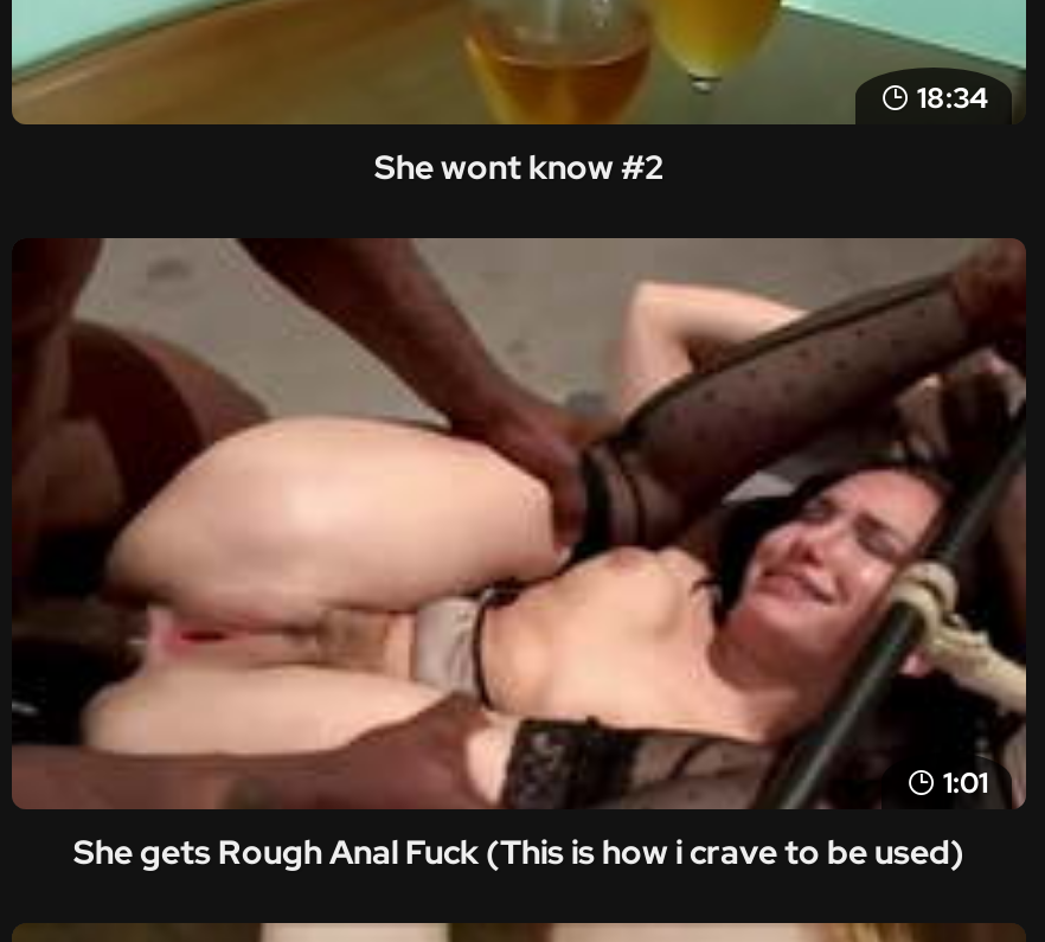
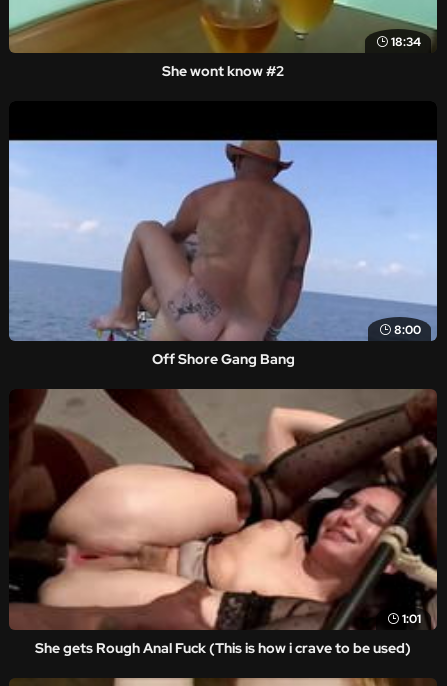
none -> [9,101,437,368] [image] | 8:00 | Off Shore Gang Bang

